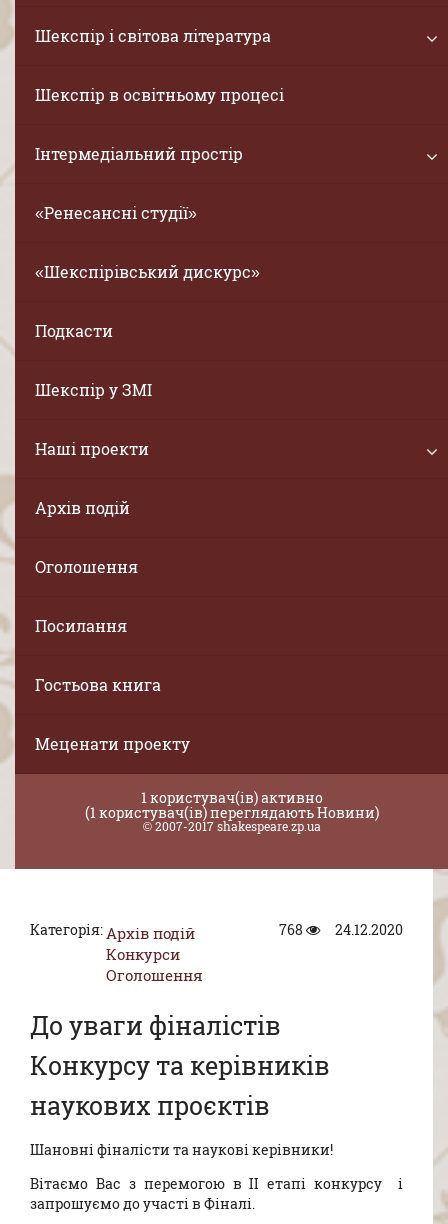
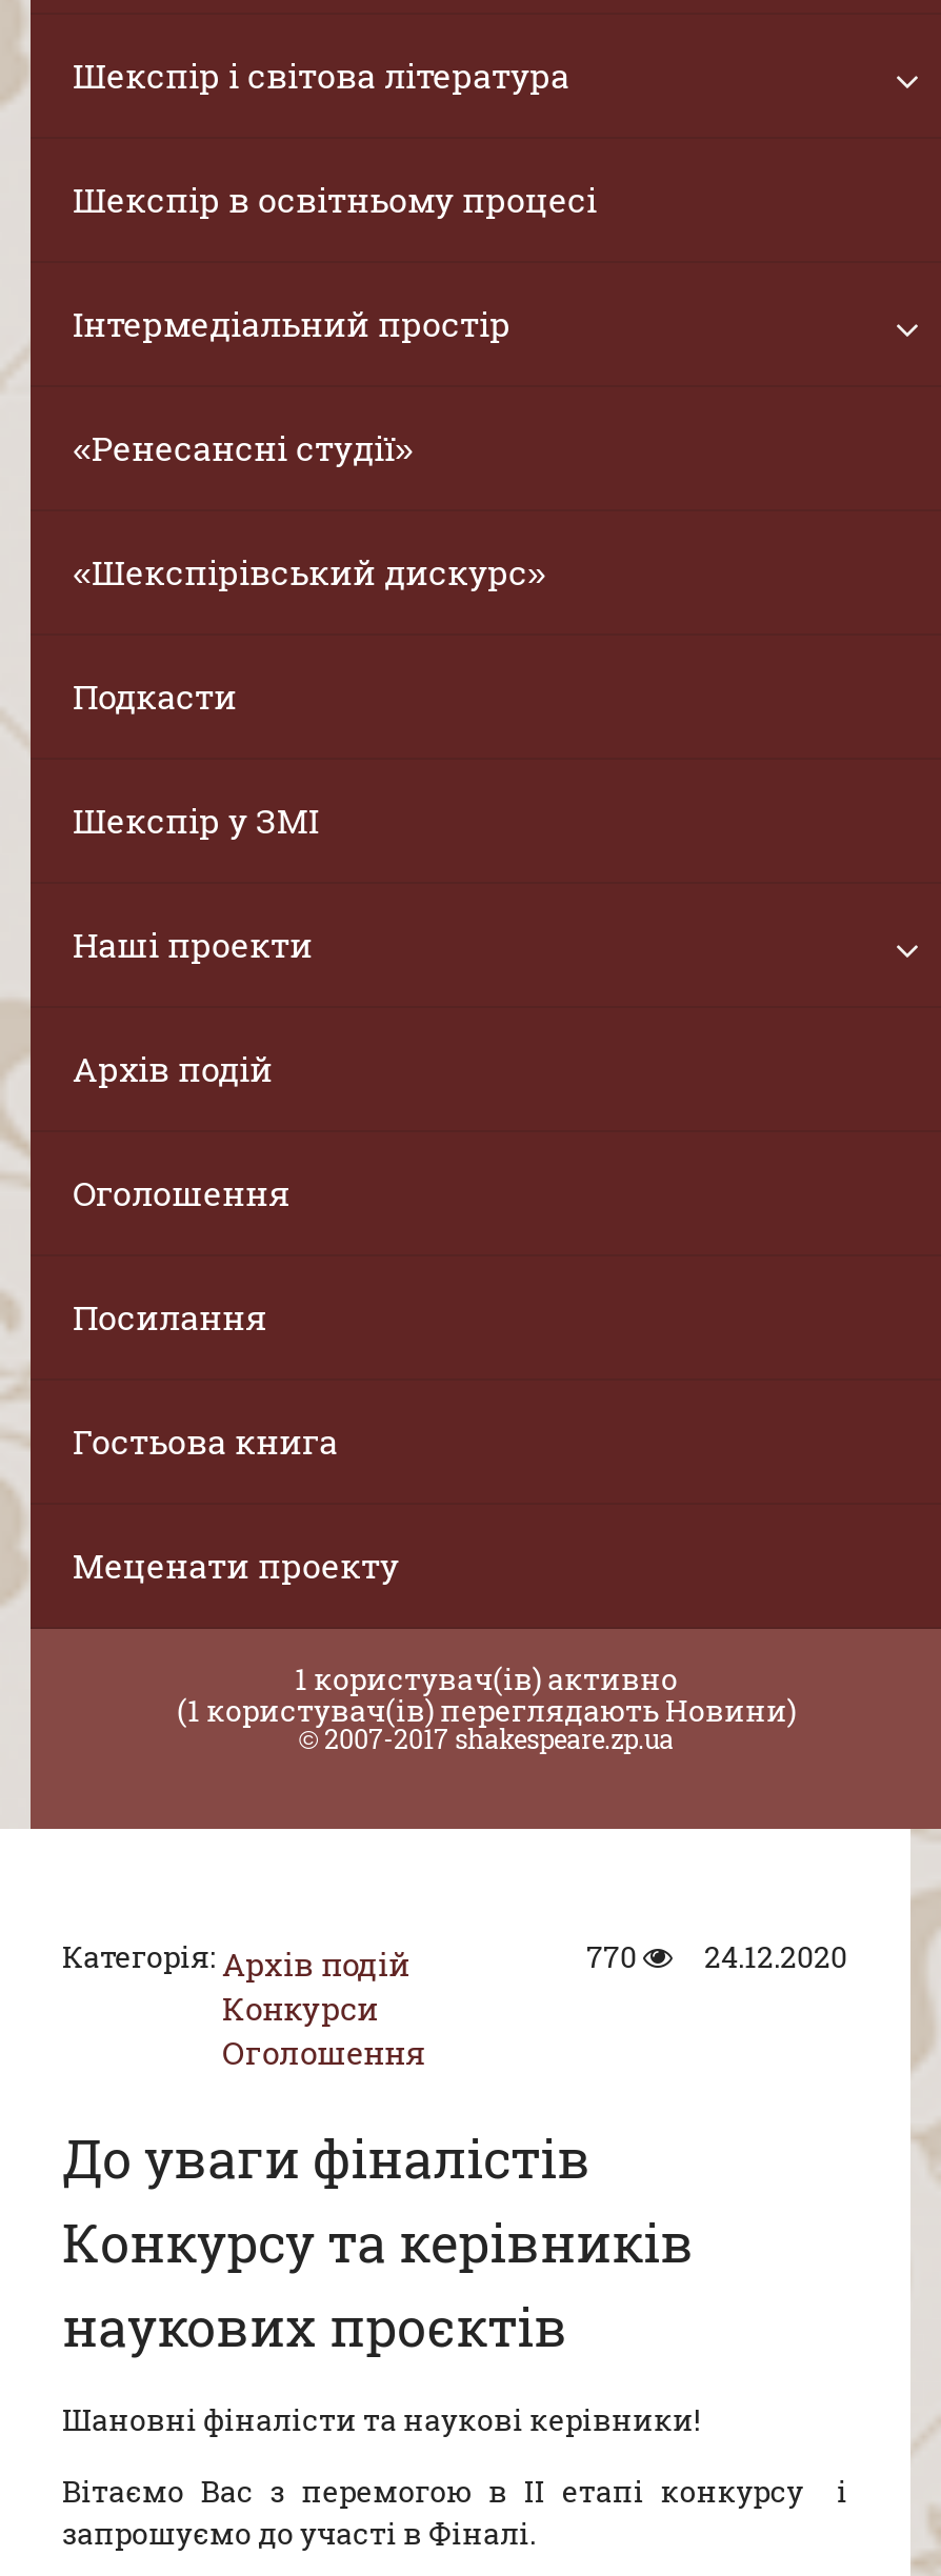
[279,920,403,939] 768 24.12.2020 -> [586,1936,847,1976] 770 24.12.2020

